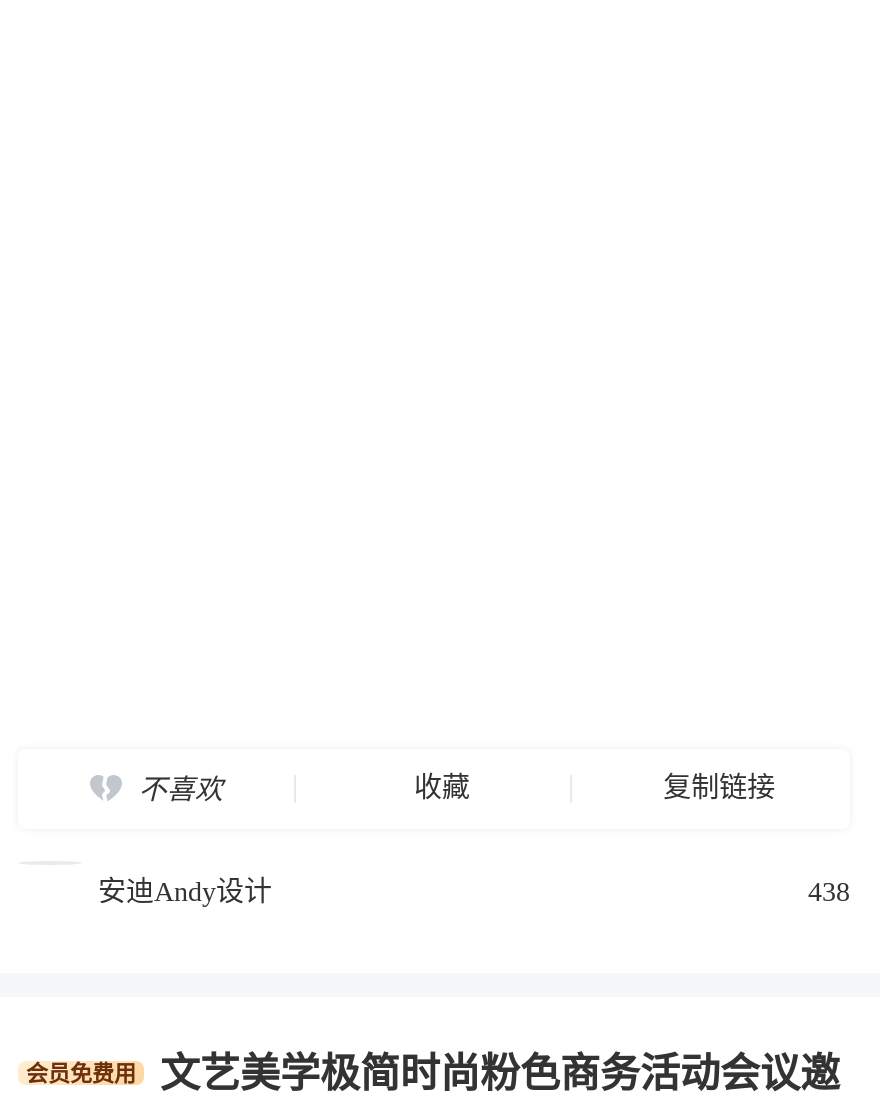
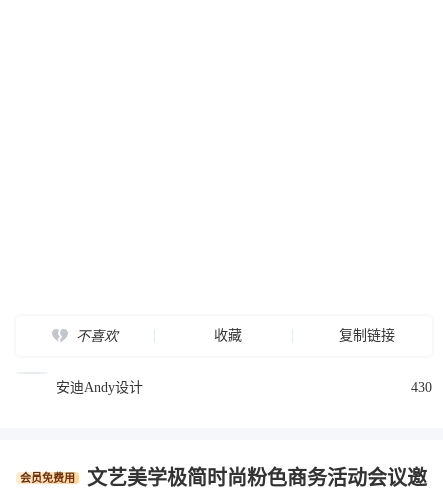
[808,877,850,907] 438 -> [411,380,432,395] 430

